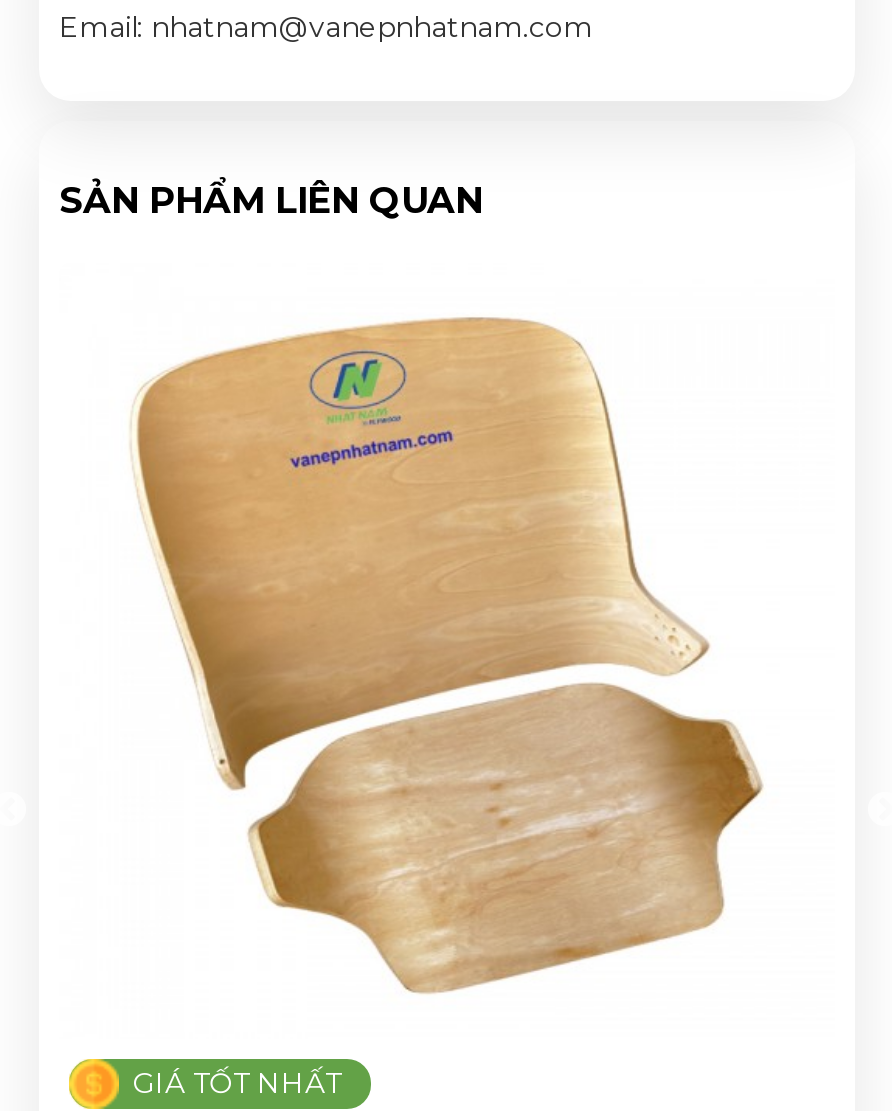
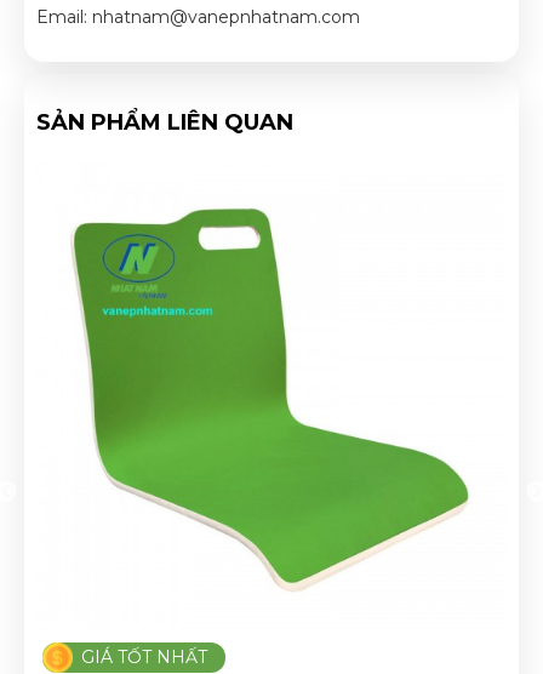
[117,315,773,995] [image] -> [72,193,470,602] [image]

